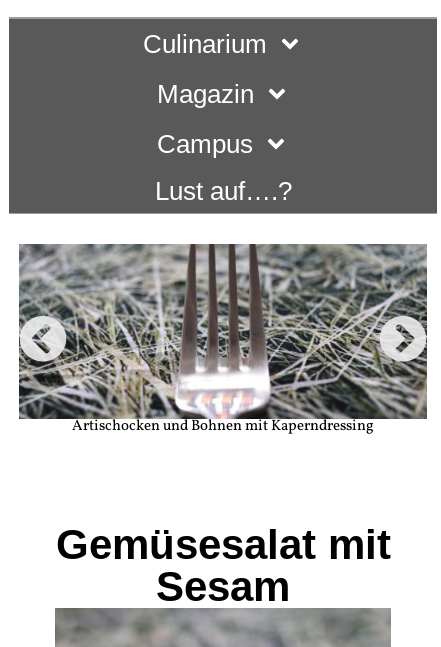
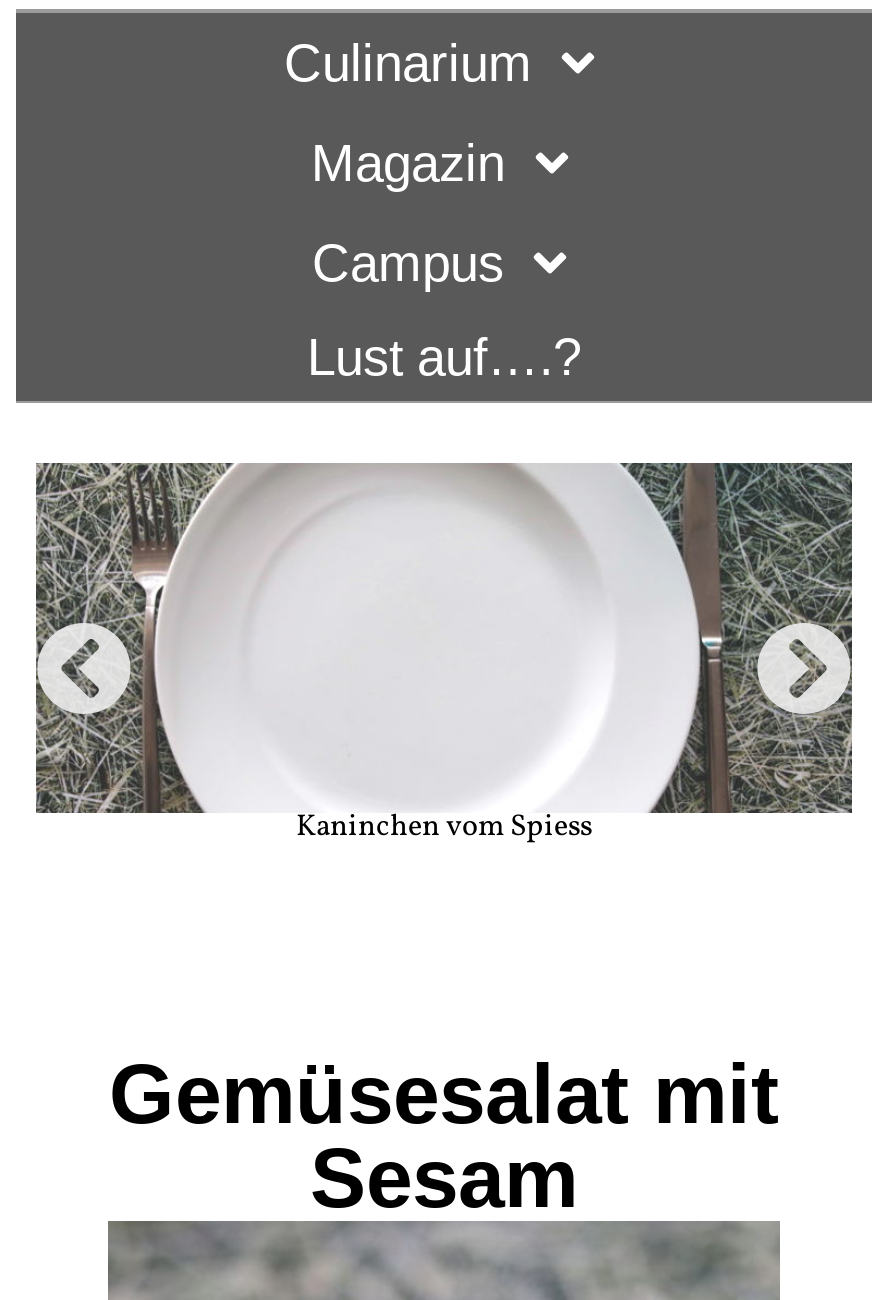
[20,244,427,436] [image] | Artischocken und Bohnen mit Kaperndressing -> [36,462,850,849] [image] | Kaninchen vom Spiess

